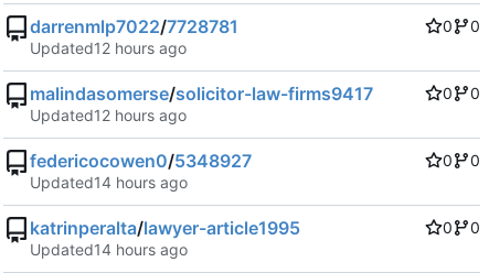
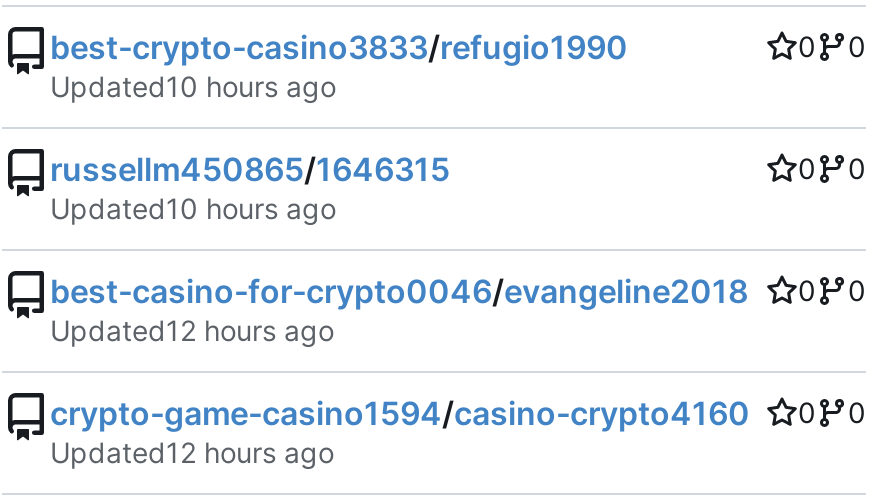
[30,16,238,38] darrenmlp7022/7728781 -> [50,27,628,67] best-crypto-casino3833/refugio1990
[30,83,373,105] malindasomerse/solicitor-law-firms9417 -> [50,149,450,189] russellm450865/1646315
[30,150,252,172] federicocowen0/5348927 -> [50,271,748,311] best-casino-for-crypto0046/evangeline2018
[30,217,300,239] katrinperalta/lawyer-article1995 -> [50,393,750,433] crypto-game-casino1594/casino-crypto4160

